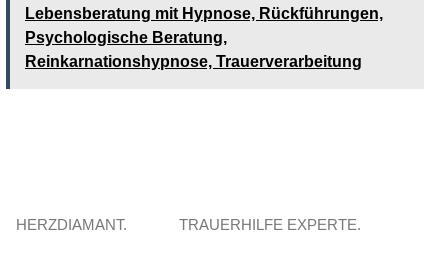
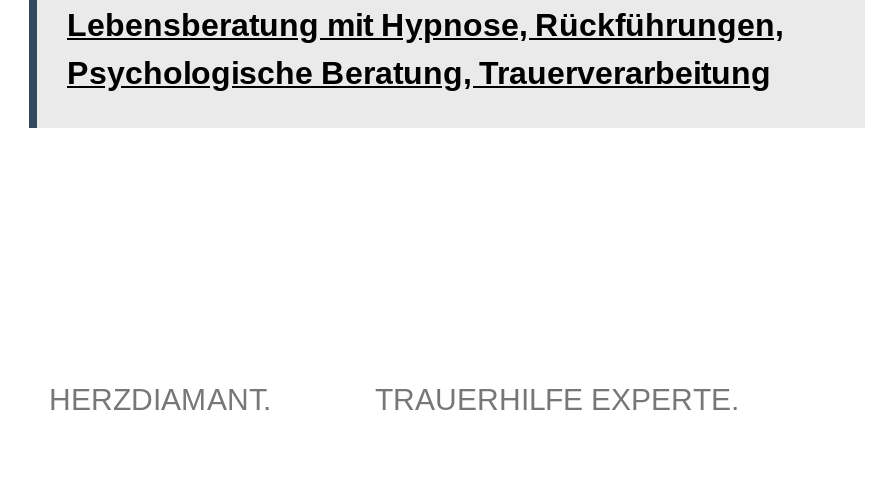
[25,29,362,70] Psychologische Beratung, | Reinkarnationshypnose, Trauerverarbeitung -> [67,57,771,91] Psychologische Beratung, Trauerverarbeitung

